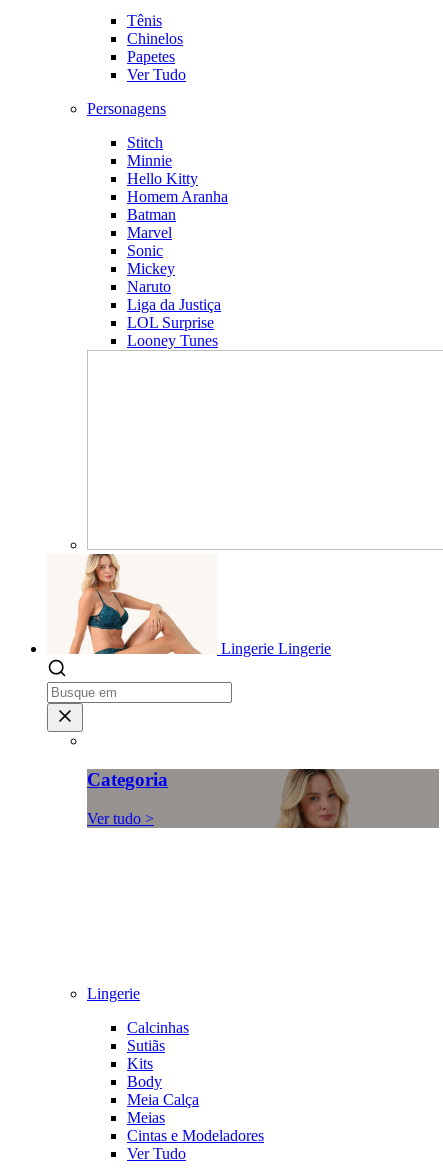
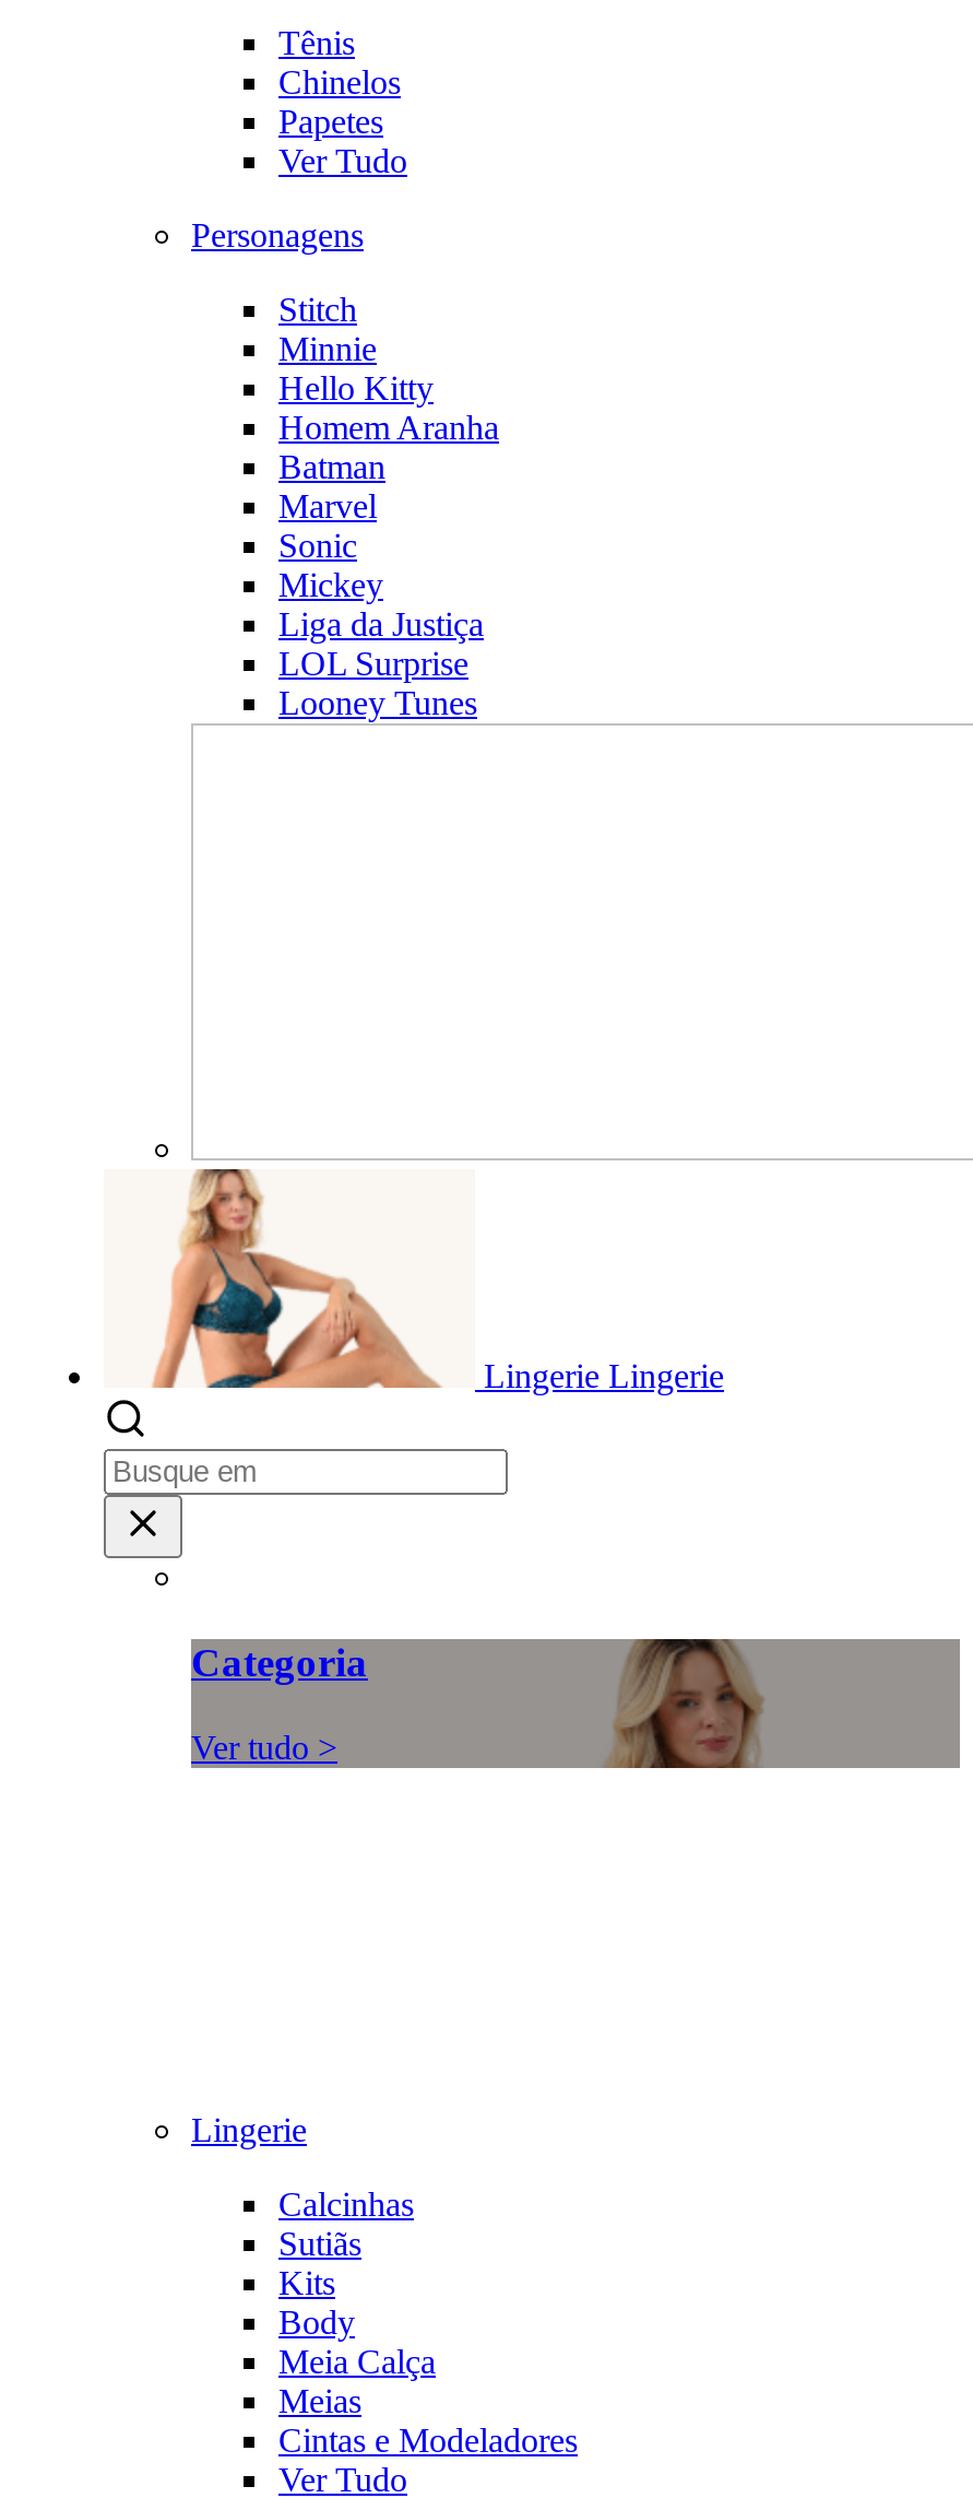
[127,278,171,295] Naruto -> none

